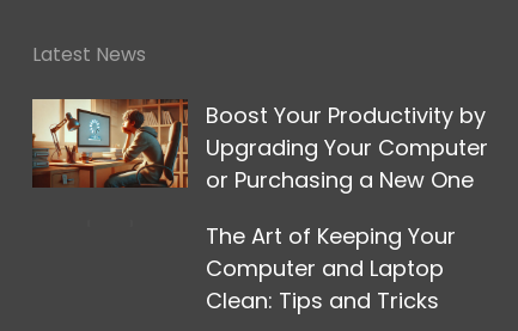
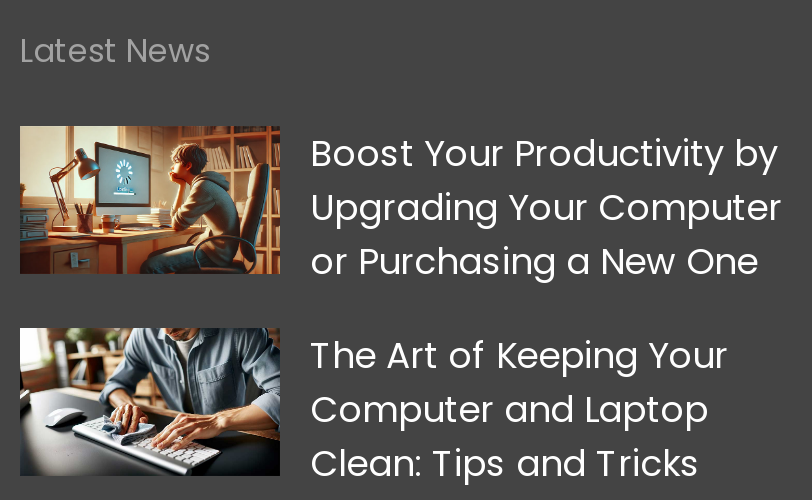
none -> [18,326,282,476] [image]

